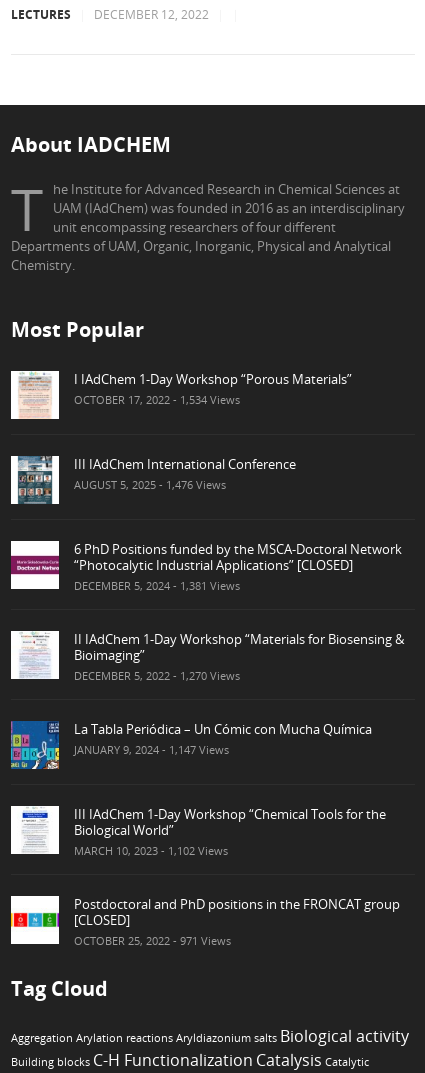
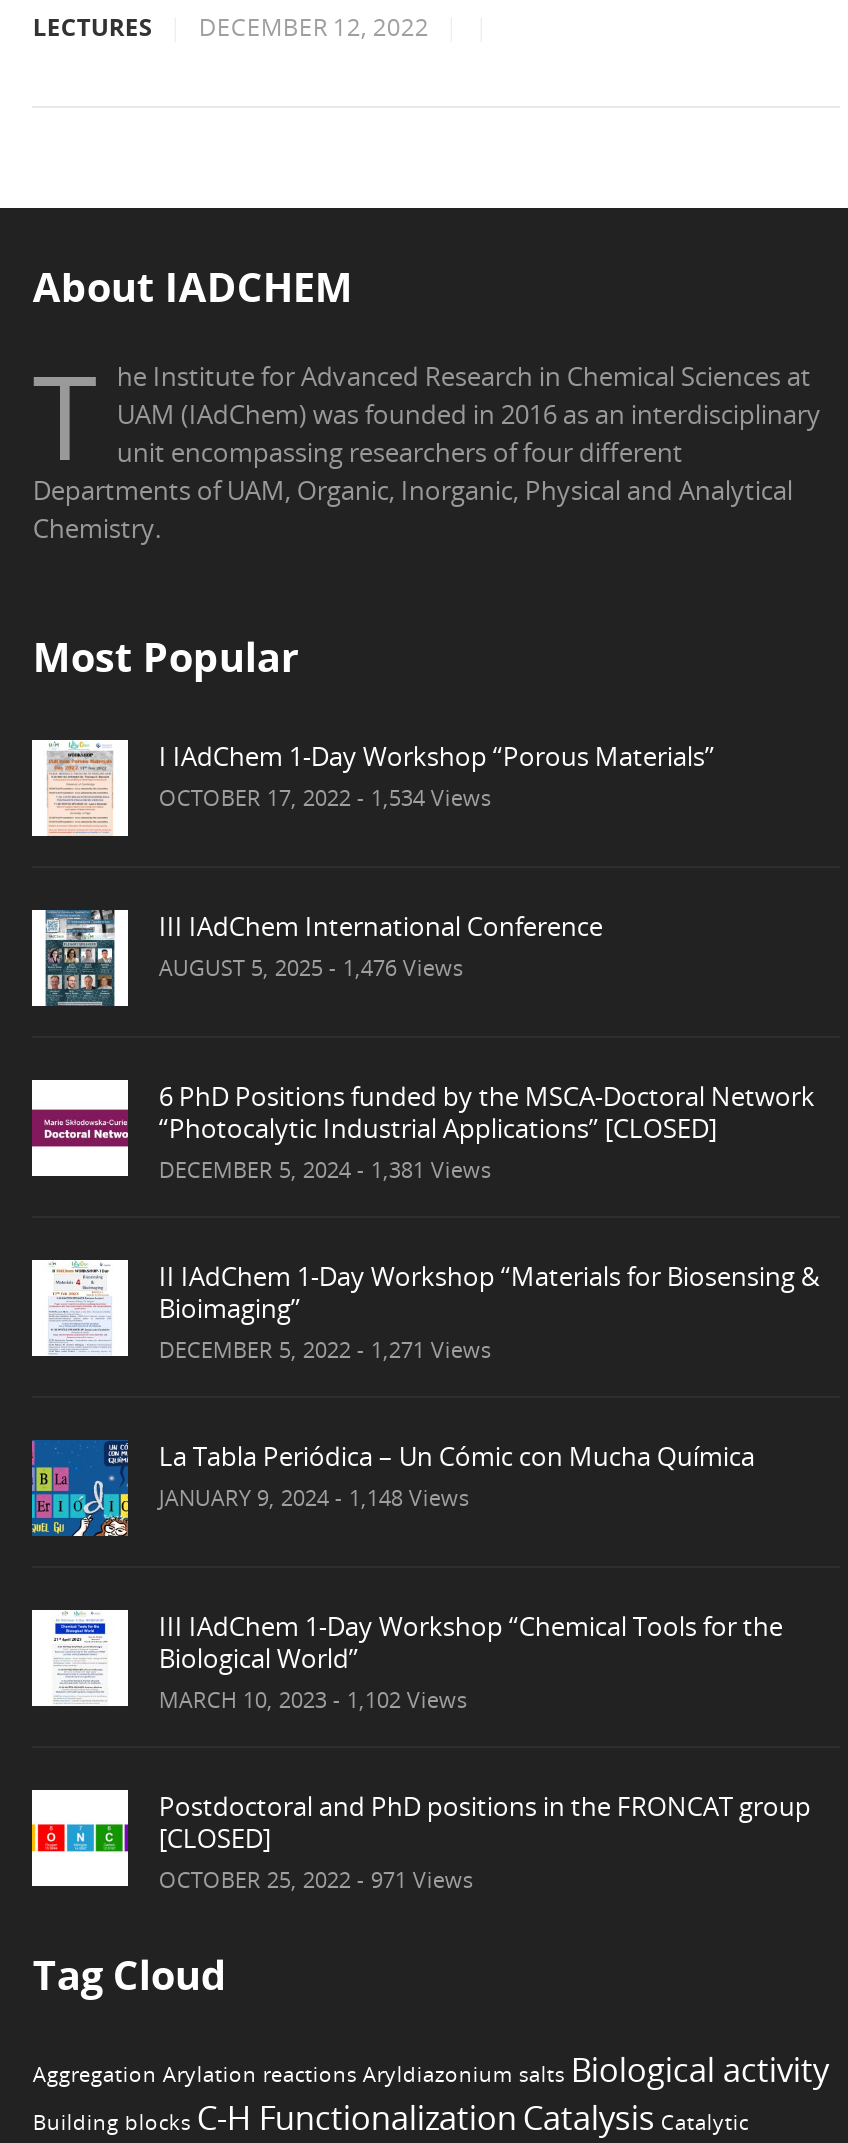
[74,668,240,683] DECEMBER 5, 2022 - 1,270 Views -> [159,1334,491,1364] DECEMBER 5, 2022 - 1,271 Views
[74,742,229,757] JANUARY 9, 2024 - 1,147 Views -> [159,1482,469,1512] JANUARY 9, 2024 - 1,148 Views

